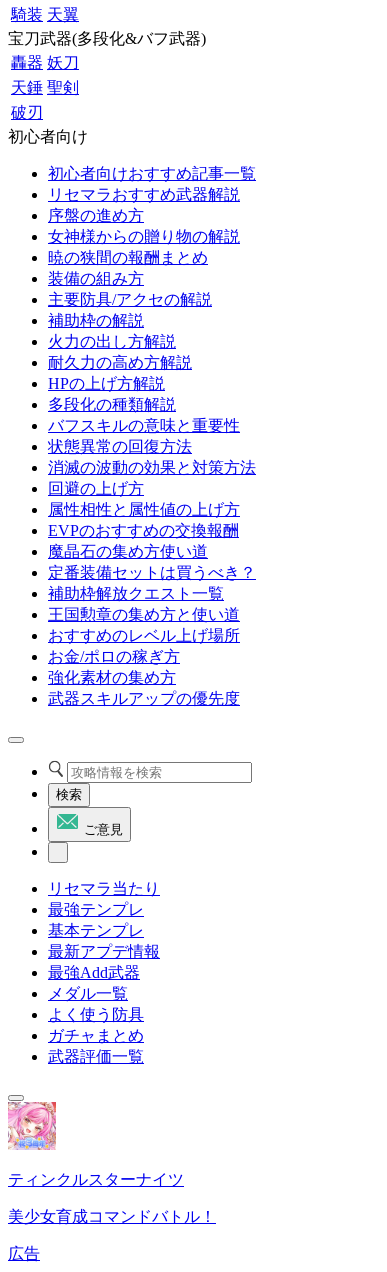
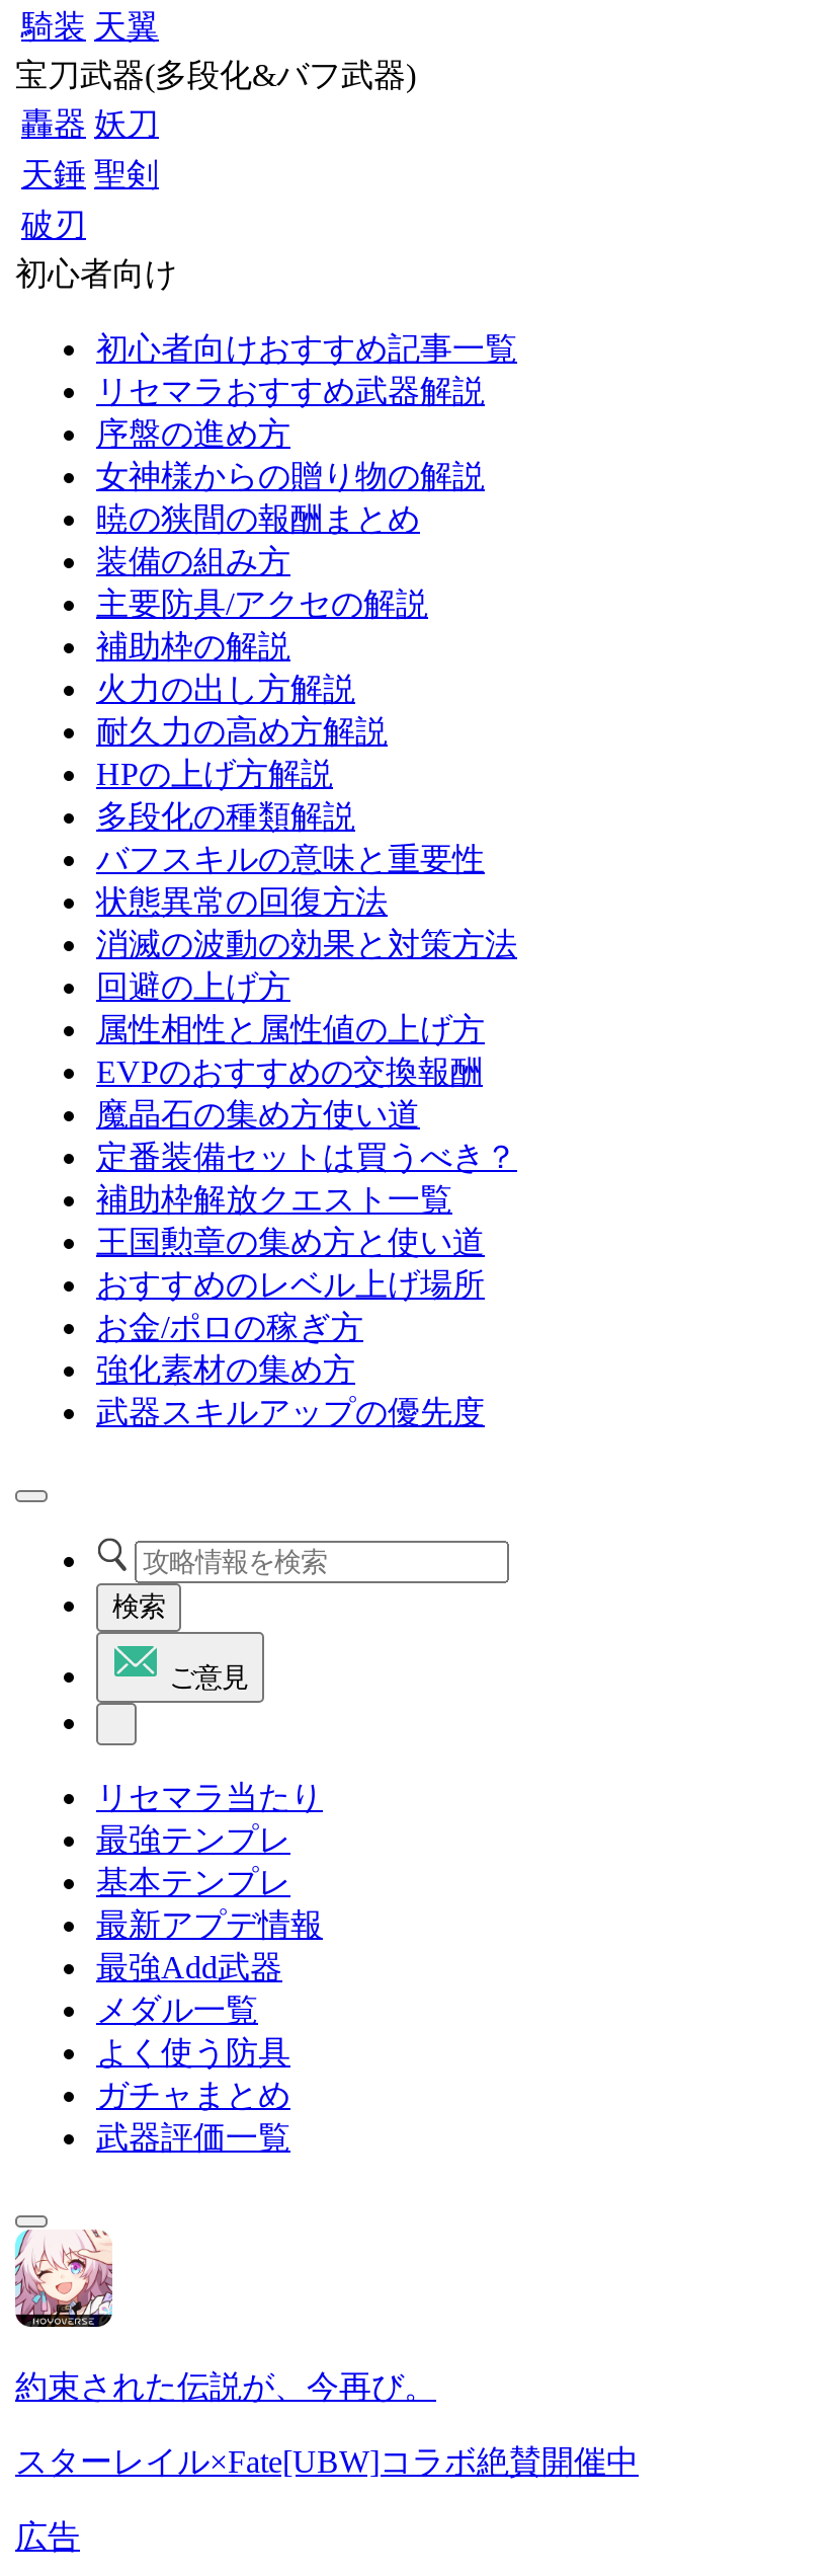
[7,1101,184,1188] [image] | ティンクルスターナイツ -> [13,2228,436,2404] [image] | 約束された伝説が、今再び。
[8,1208,216,1225] 美少女育成コマンドバトル！ -> [15,2444,639,2479] スターレイル×Fate[UBW]コラボ絶賛開催中

